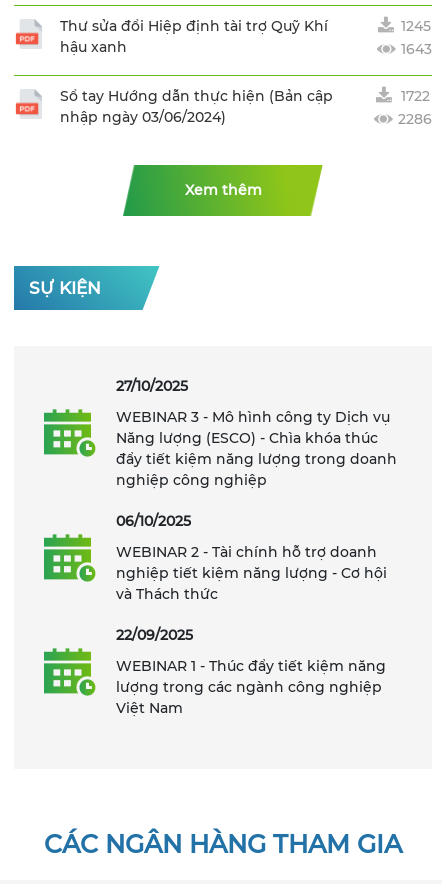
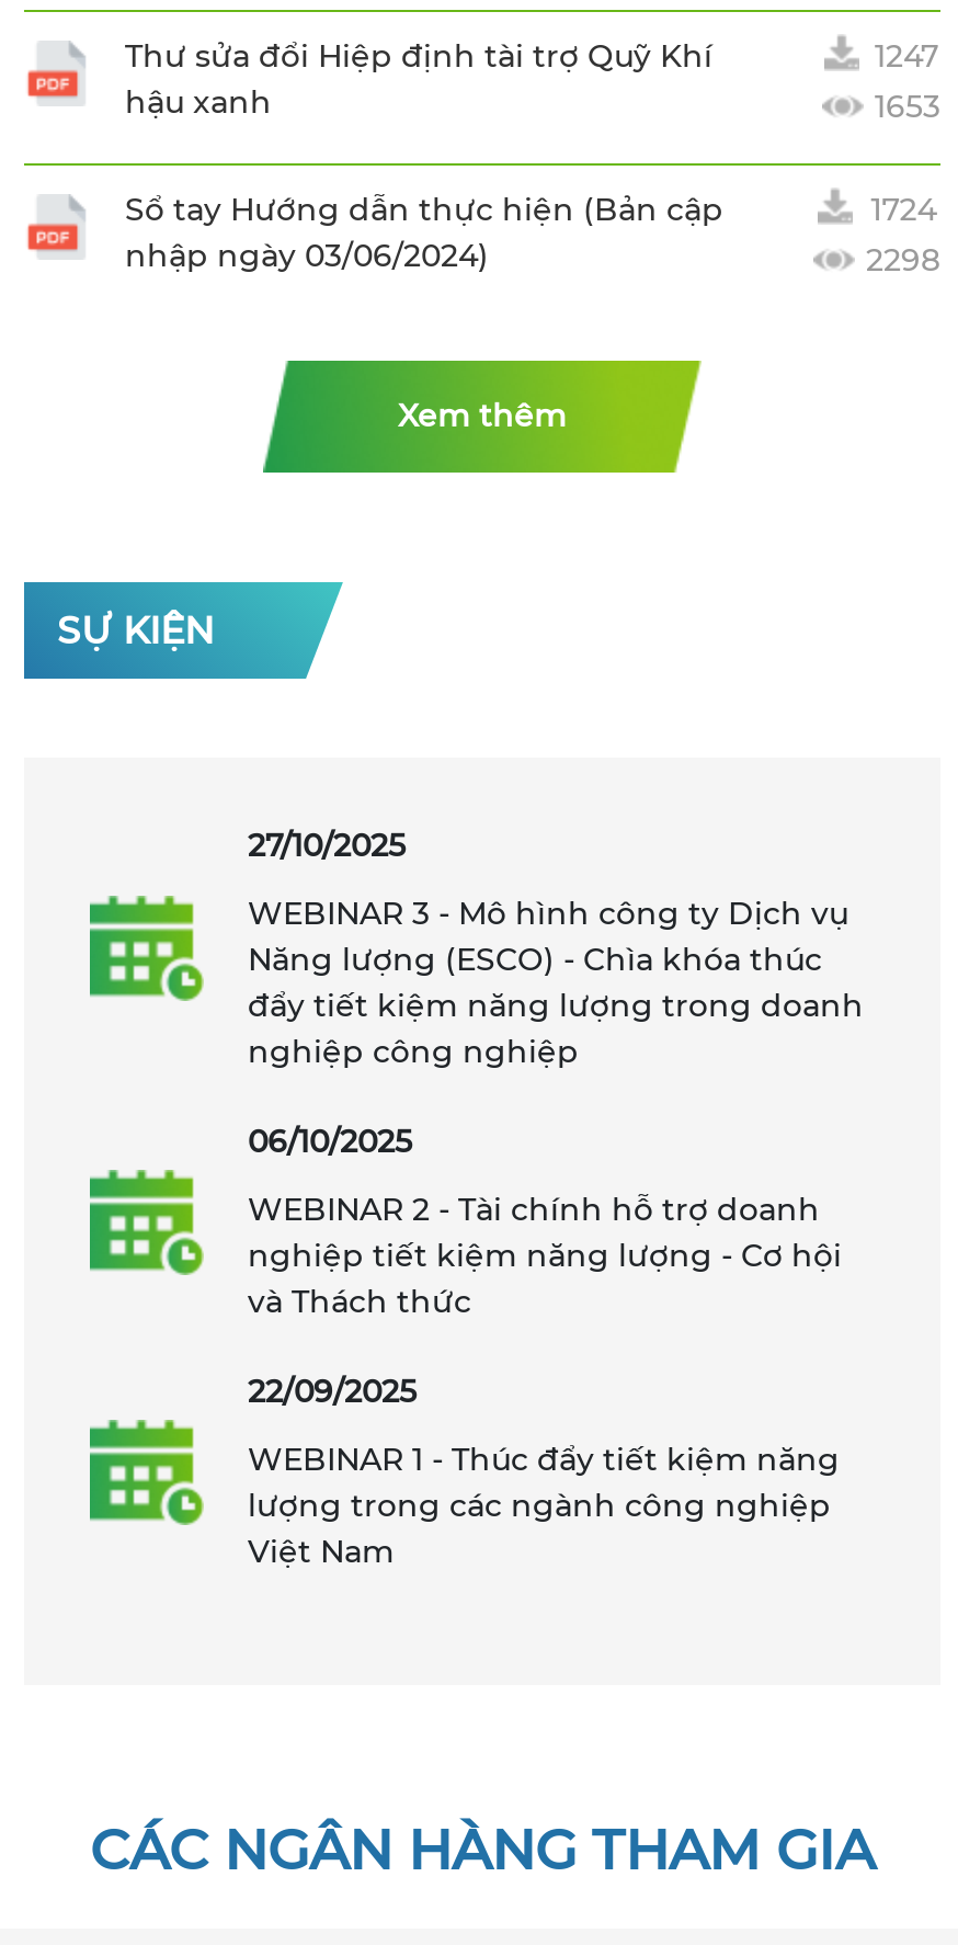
[401,17,431,35] 1245 -> [875,36,938,76] 1247
[401,40,432,58] 1643 -> [875,87,940,126] 1653
[401,87,430,105] 1722 -> [871,190,937,229] 1724
[398,110,432,128] 2286 -> [866,240,940,280] 2298

